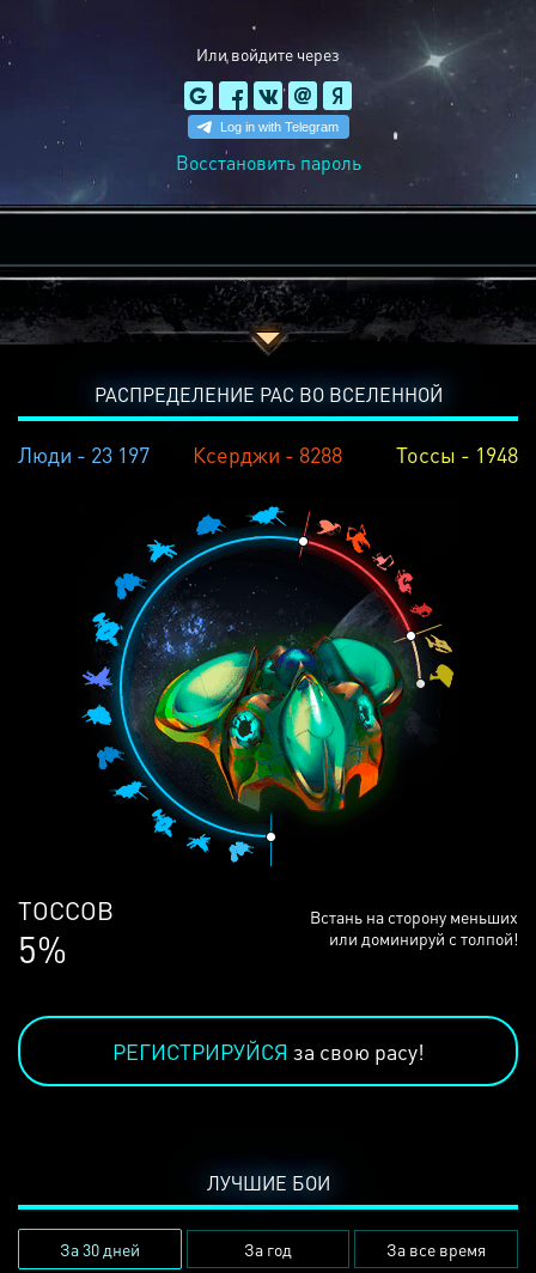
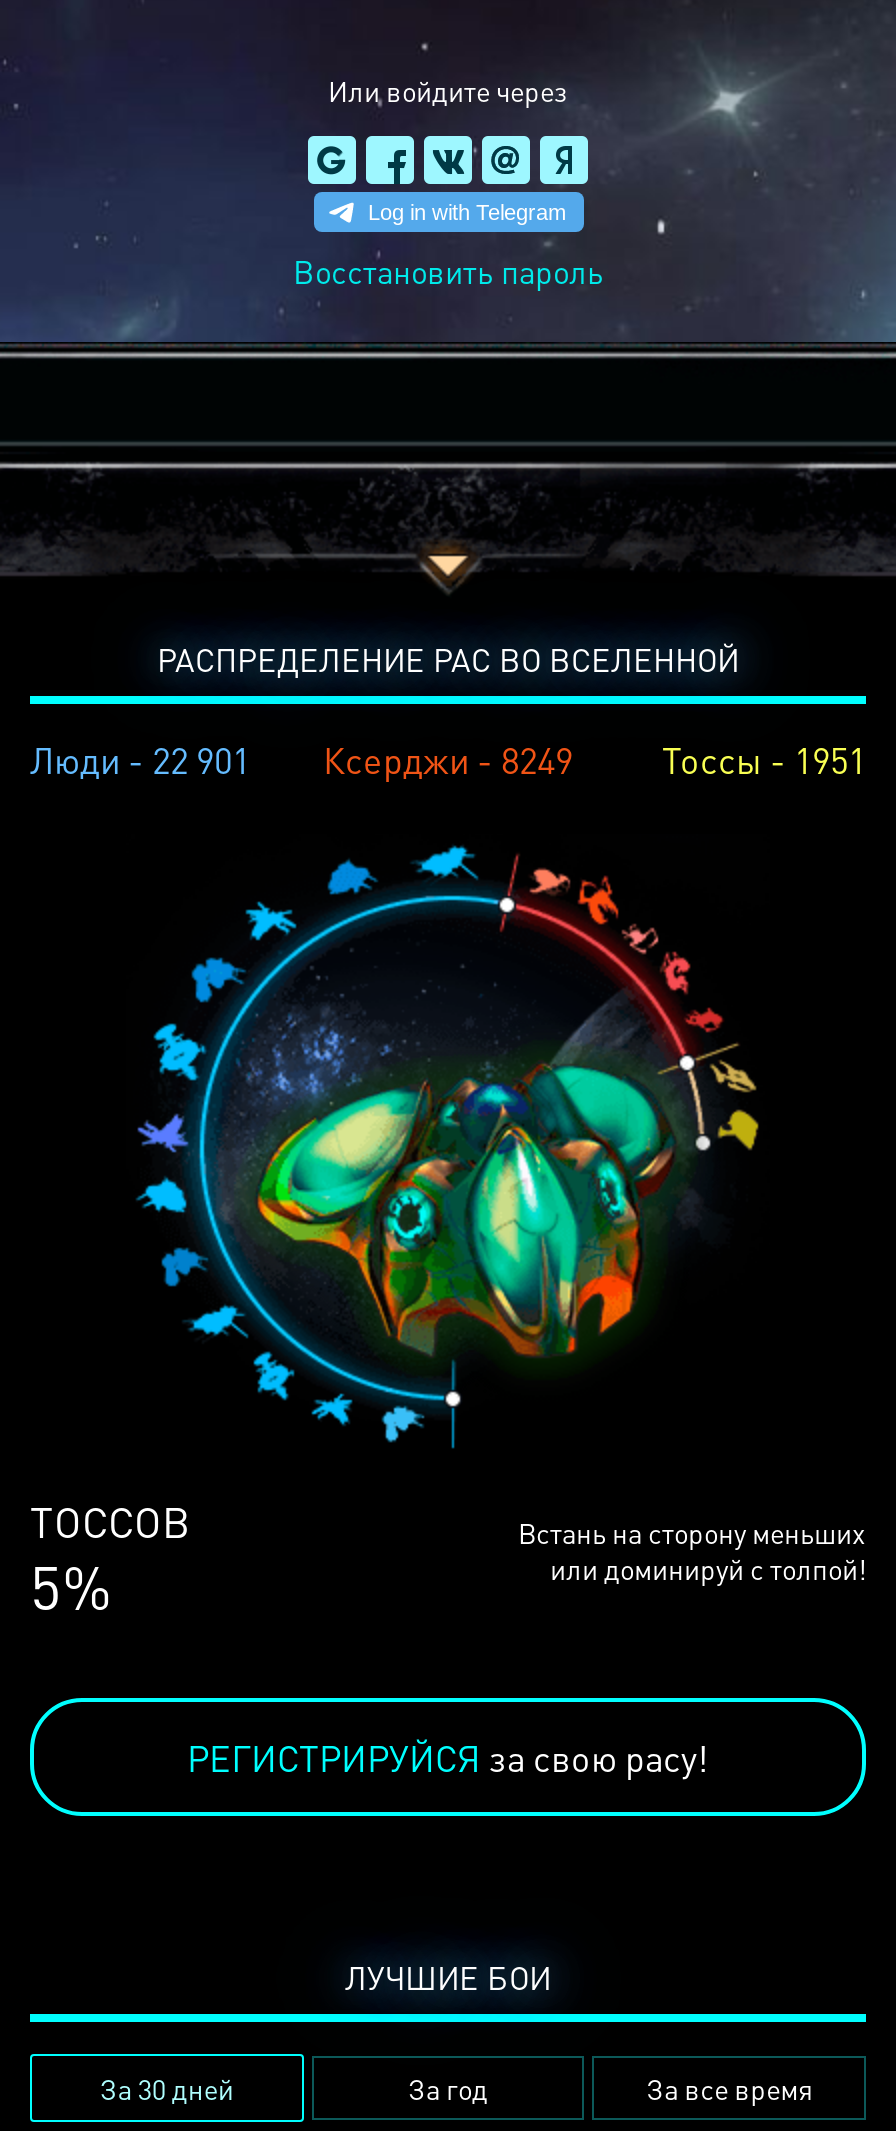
[18,440,150,468] Люди - 23 197 -> [30,736,250,782] Люди - 22 901
[193,440,343,468] Ксерджи - 8288 -> [323,736,573,782] Ксерджи - 8249
[396,440,518,468] Тоссы - 1948 -> [662,736,866,782] Тоссы - 1951

